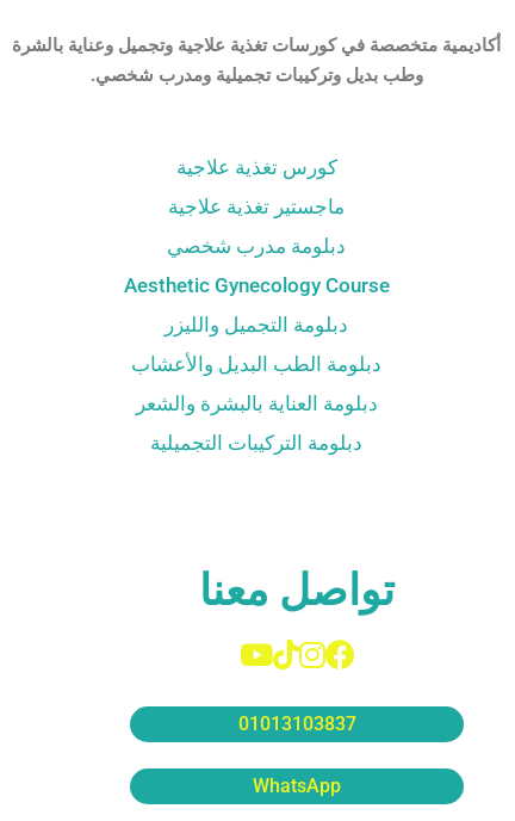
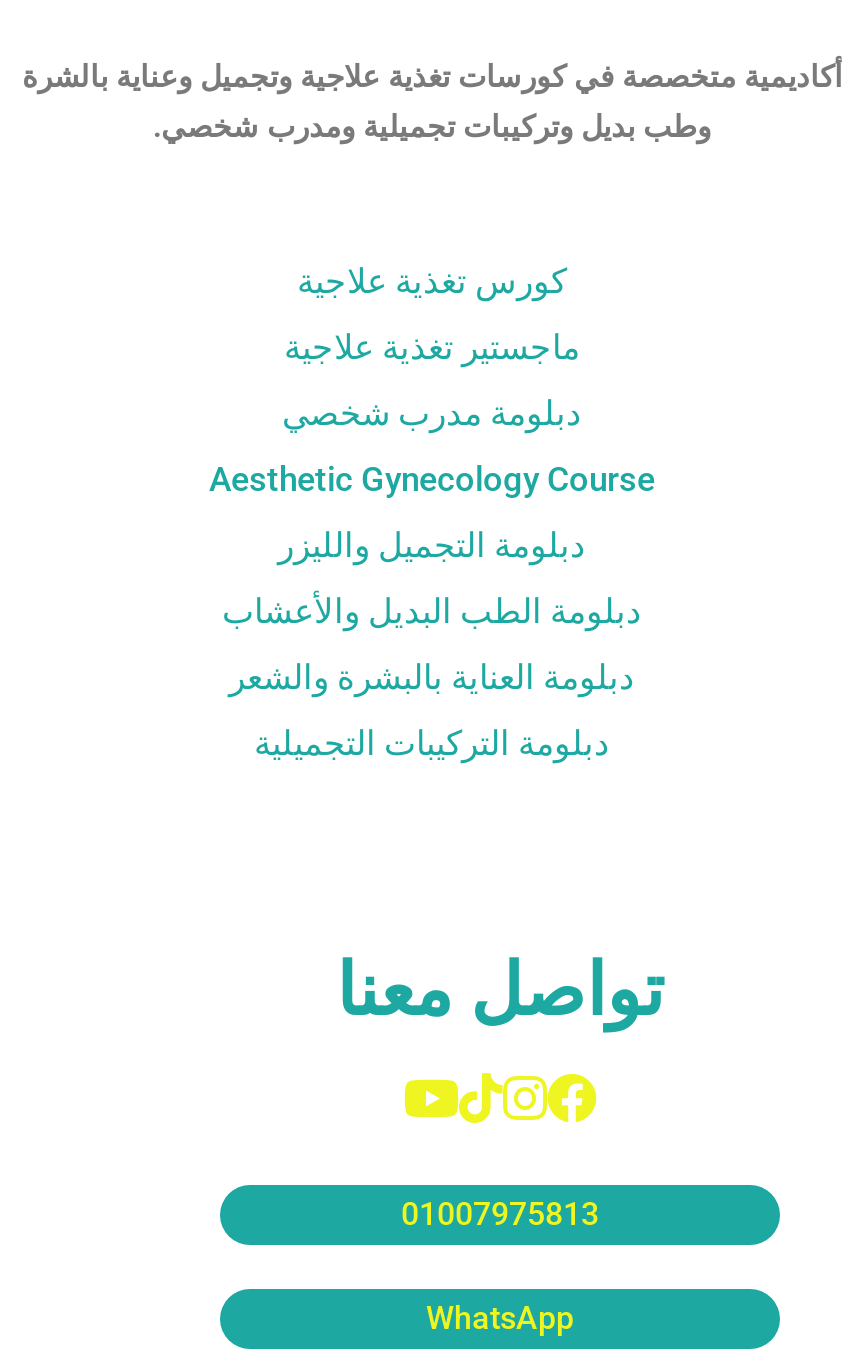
[238,713,356,735] 01013103837 -> [401,1194,599,1232] 01007975813

